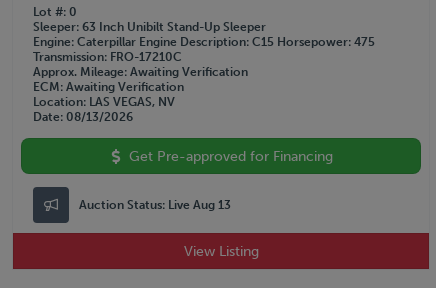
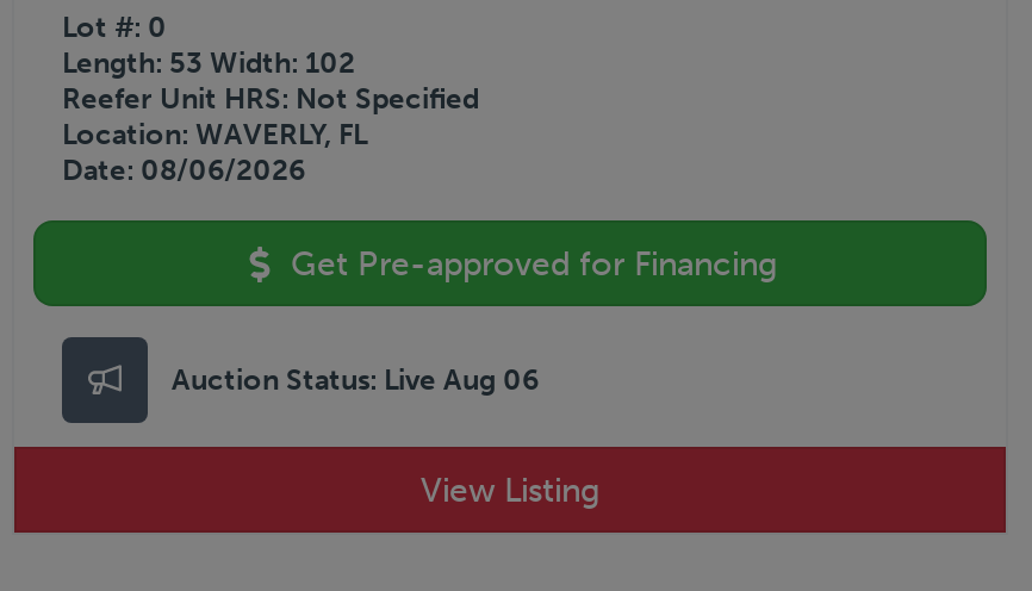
[33,20,375,124] Sleeper 63 Inch Unibilt Stand-Up Sleeper | Engine Caterpillar Engine Description C15 Horsepower 475 | Transmission FRO-17210C | Approx. Mileage Awaiting Verification | ECM Awaiting Verification | Location LAS VEGAS, NV | Date 08/13/2026 -> [62,47,479,188] Length 53 Width 102 | Reefer Unit HRS Not Specified | Location WAVERLY, FL | Date 08/06/2026
[79,198,231,212] Auction Status: Live Aug 13 -> [172,363,539,396] Auction Status: Live Aug 06

